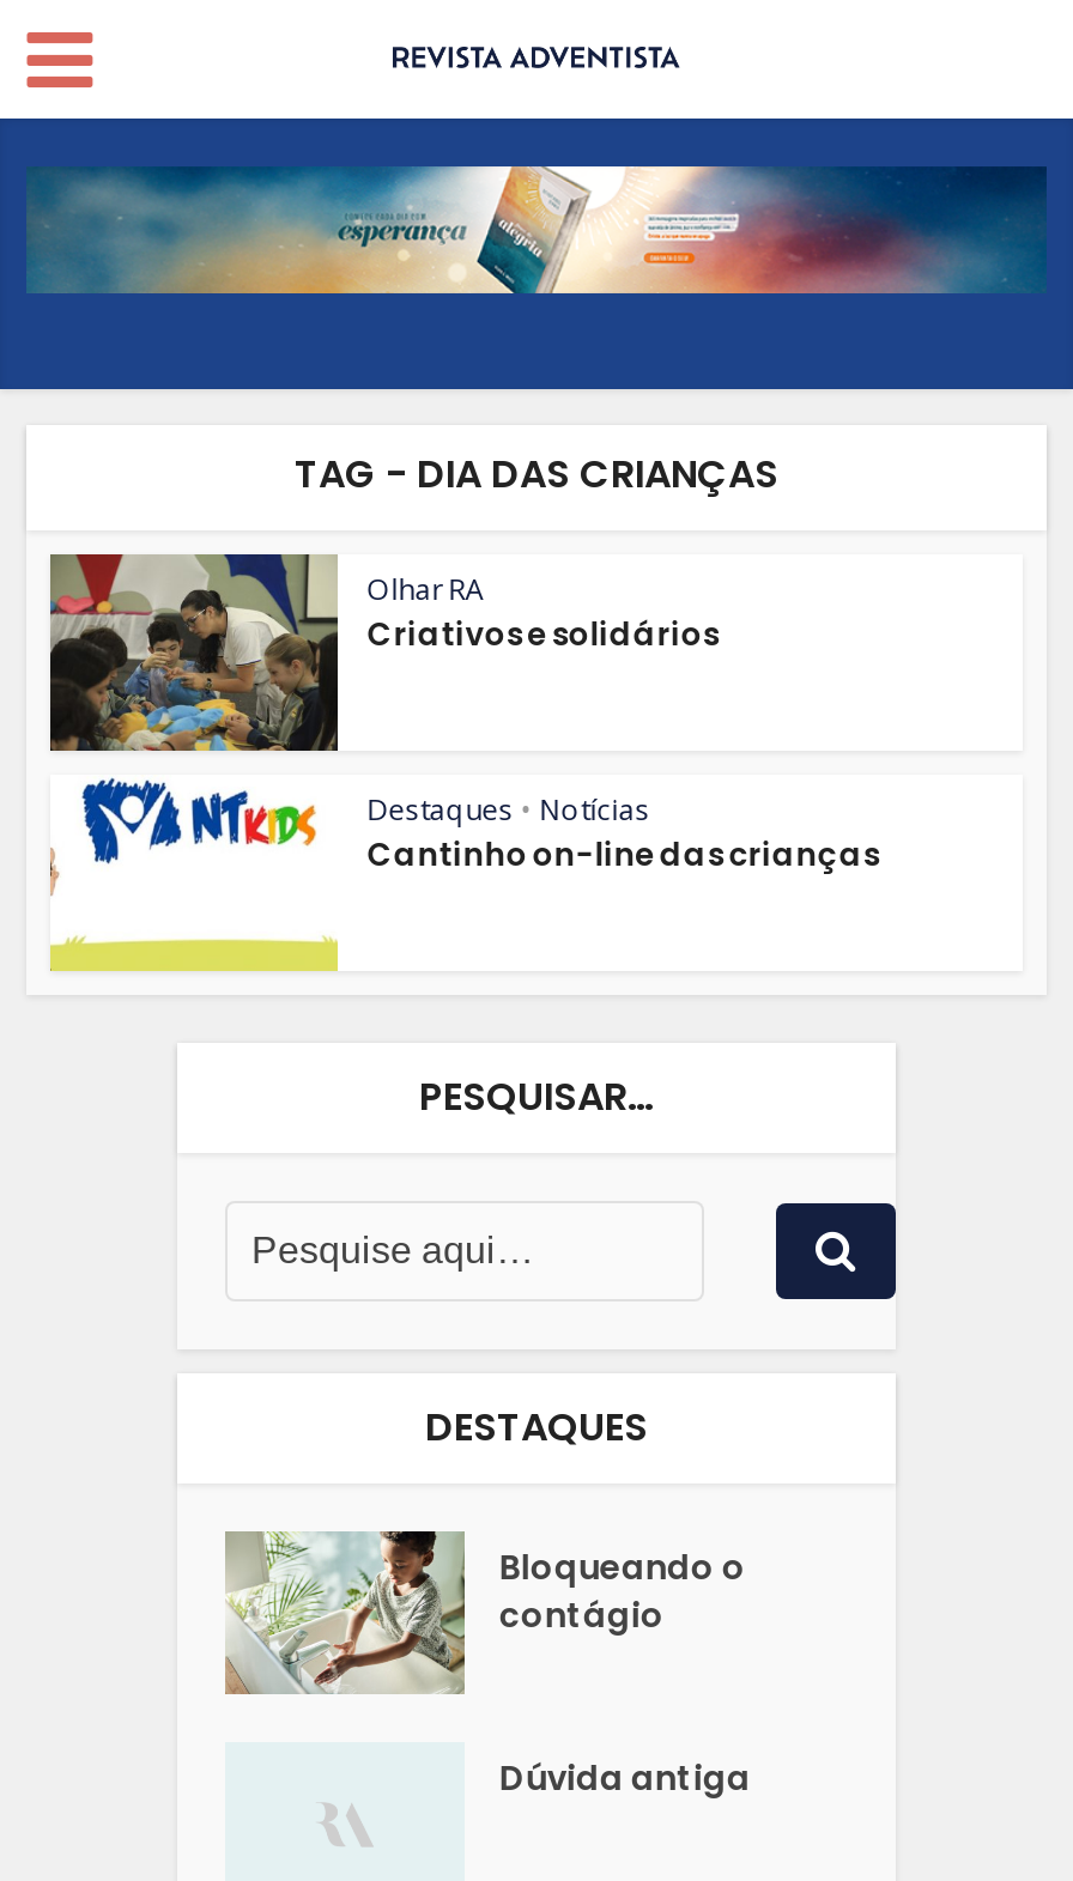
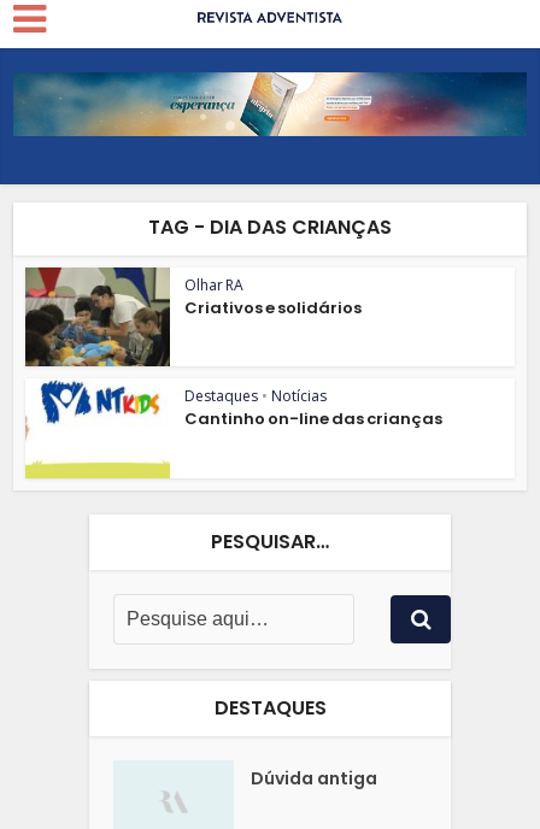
[223,1529,746,1697] [image] | Bloqueando o | contágio -> none

